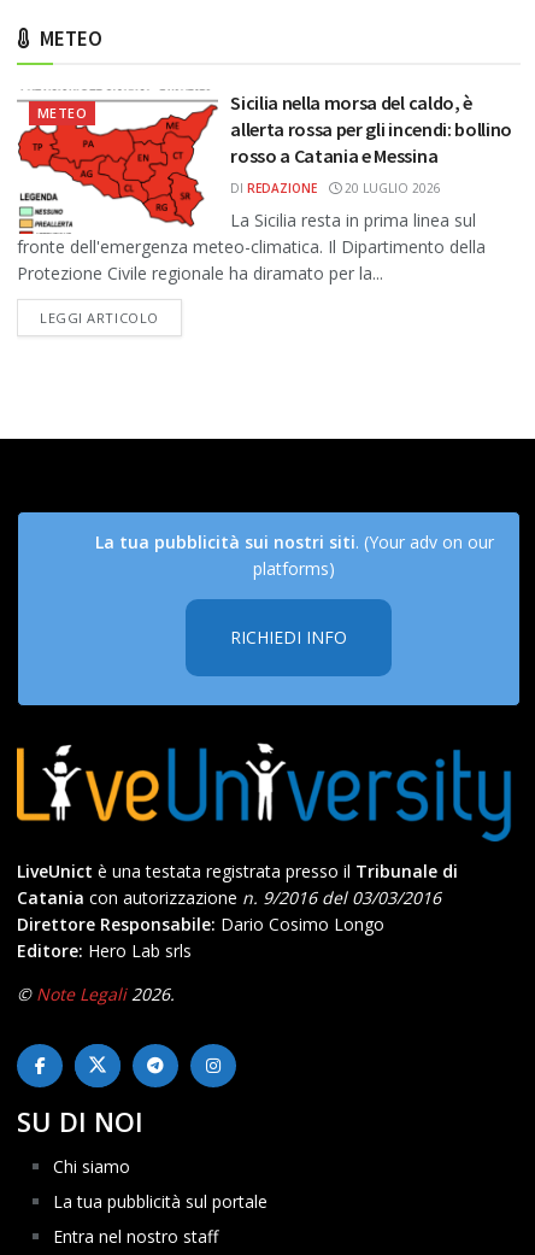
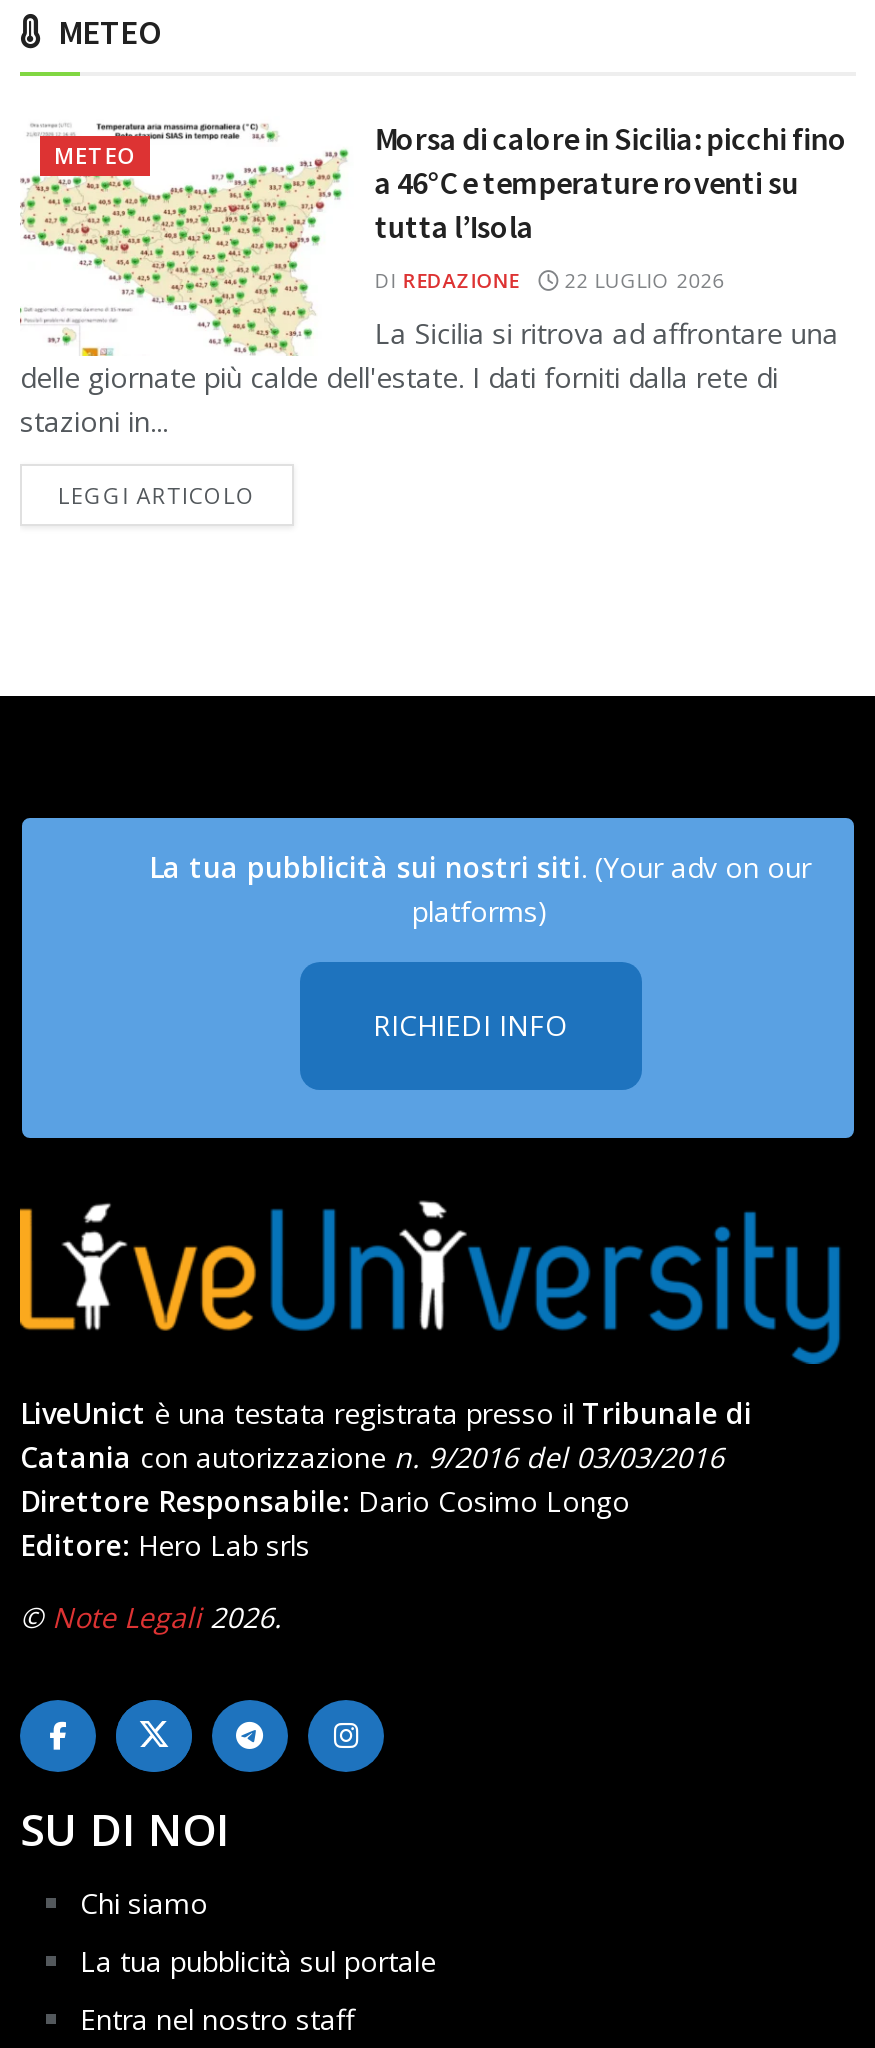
[17,89,486,285] [image] | La Sicilia resta in prima linea sul | fronte dell'emergenza meteo-climatica. Il Dipartimento della | Protezione Civile regionale ha diramato per la... -> [20,122,838,440] [image] | La Sicilia si ritrova ad affrontare una | delle giornate più calde dell'estate. I dati forniti dalla rete di | stazioni in...
[230,91,512,168] Sicilia nella morsa del caldo, è | allerta rossa per gli incendi: bollino | rosso a Catania e Messina -> [374,118,847,246] Morsa di calore in Sicilia: picchi fino | a 46°C e temperature roventi su | tutta l’Isola
[230,180,441,197] DI REDAZIONE 20 LUGLIO 2026 -> [374,266,724,294] DI REDAZIONE 22 LUGLIO 2026

